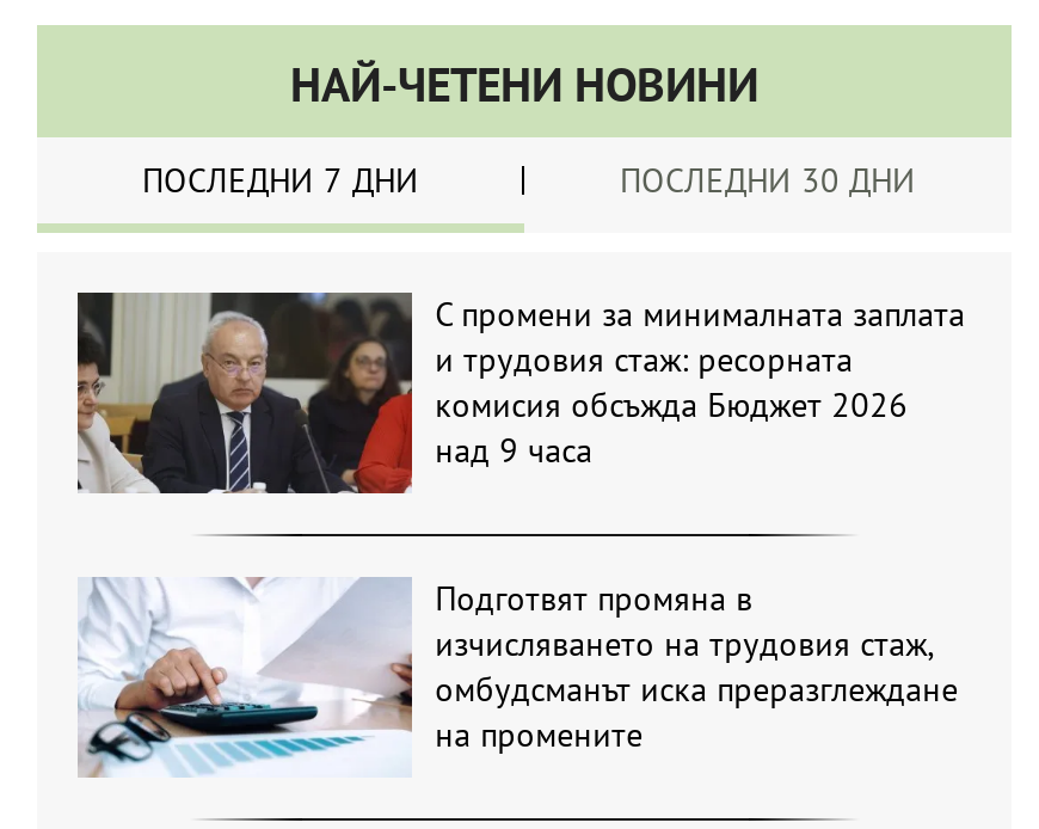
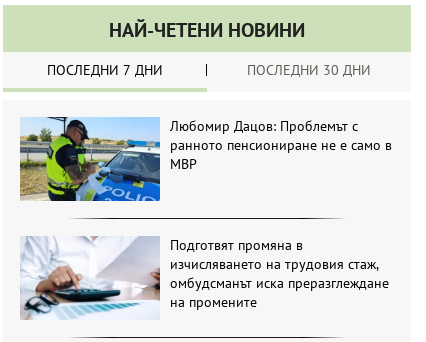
[75,290,965,496] [image] | С промени за минималната заплата | и трудовия стаж: ресорната | комисия обсъжда Бюджет 2026 | над 9 часа -> [20,116,392,202] [image] | Любомир Дацов: Проблемът с | ранното пенсиониране не е само в | МВР

